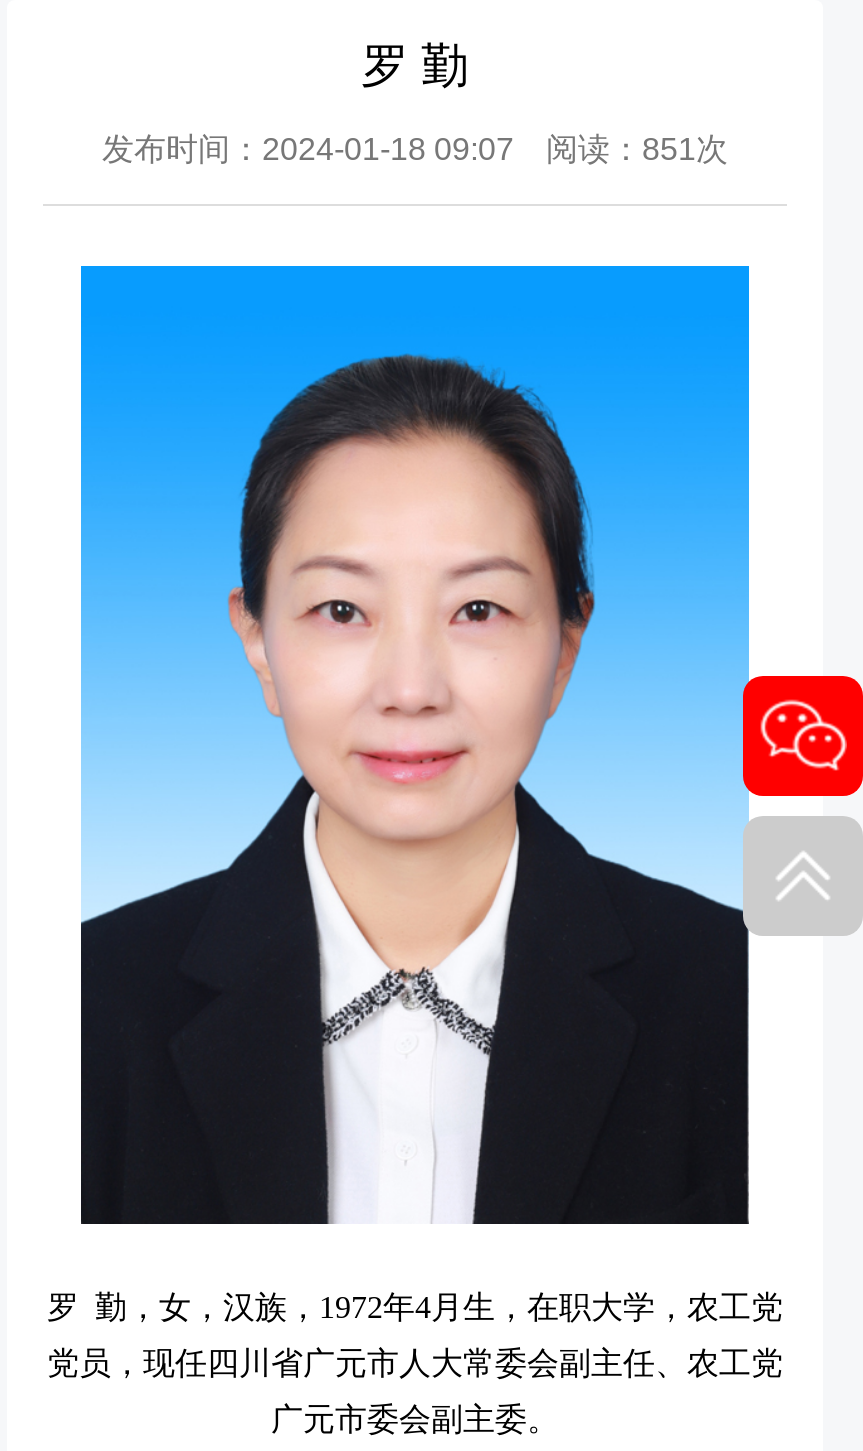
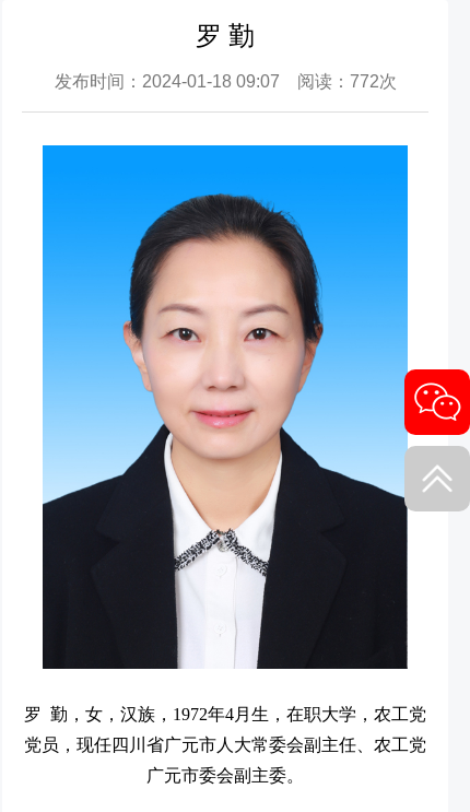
[102,132,728,166] 发布时间：2024-01-18 09:07 阅读：851次 -> [54,72,396,91] 发布时间：2024-01-18 09:07 阅读：772次

